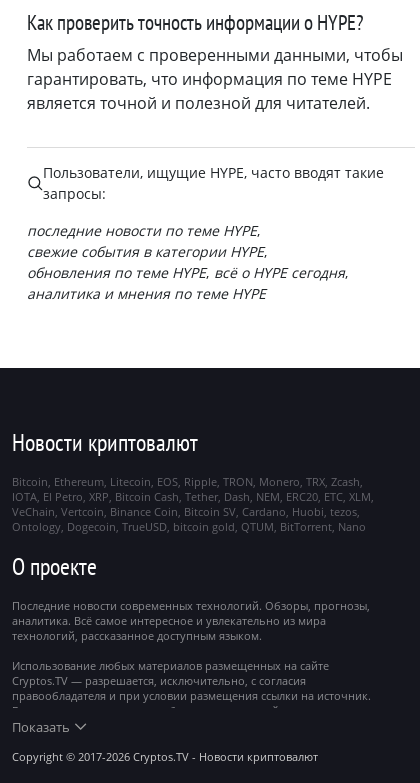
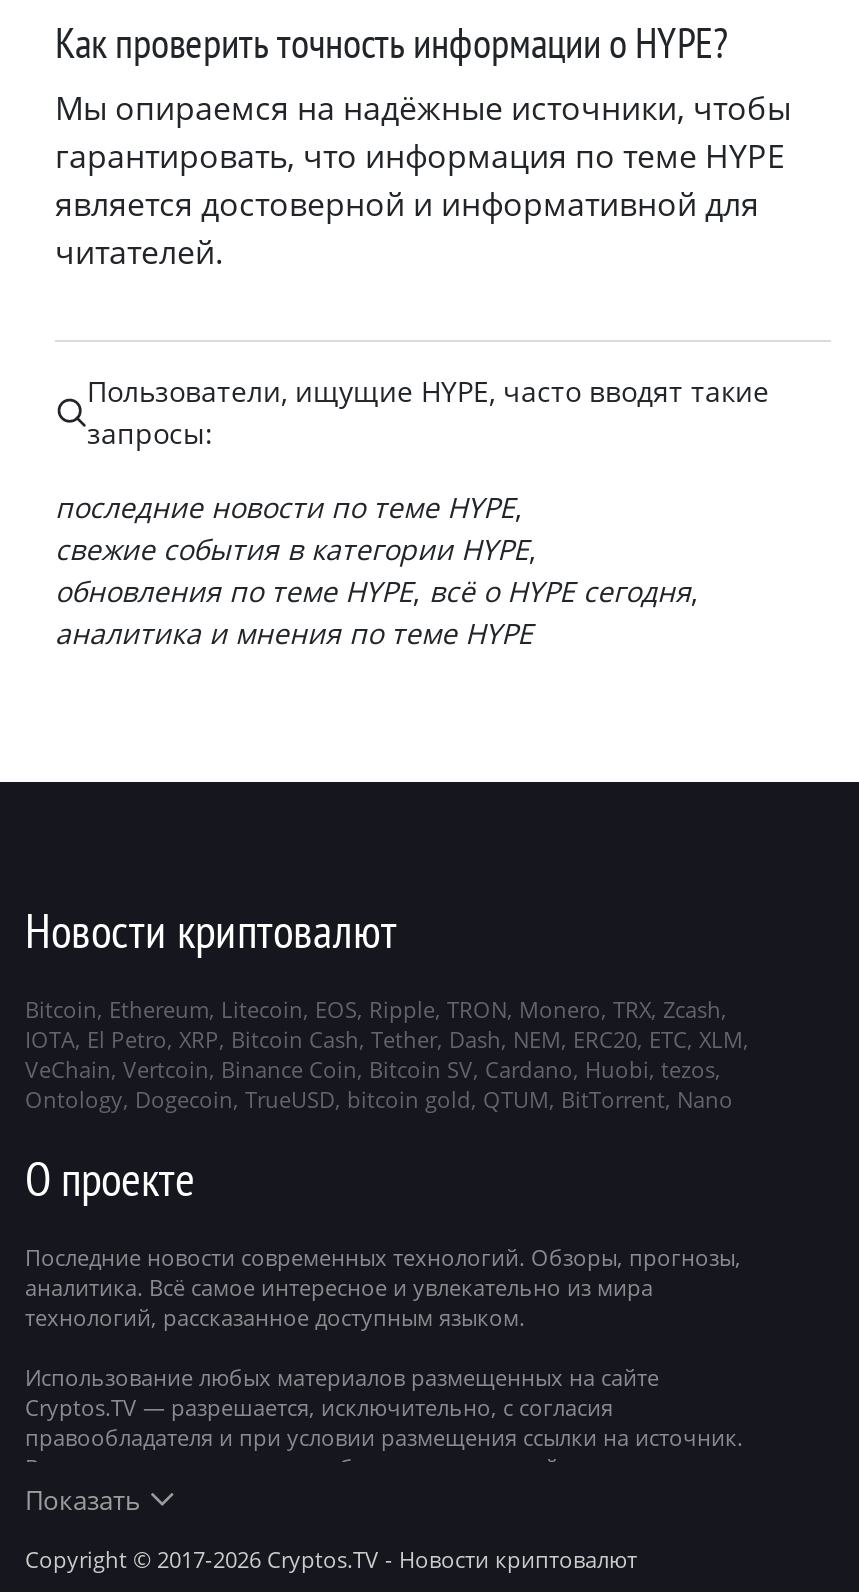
[27,44,403,66] Мы работаем с проверенными данными, чтобы -> [55,86,791,130] Мы опираемся на надёжные источники, чтобы
[27,92,370,114] является точной и полезной для читателей. -> [55,182,759,274] является достоверной и информативной для | читателей.

